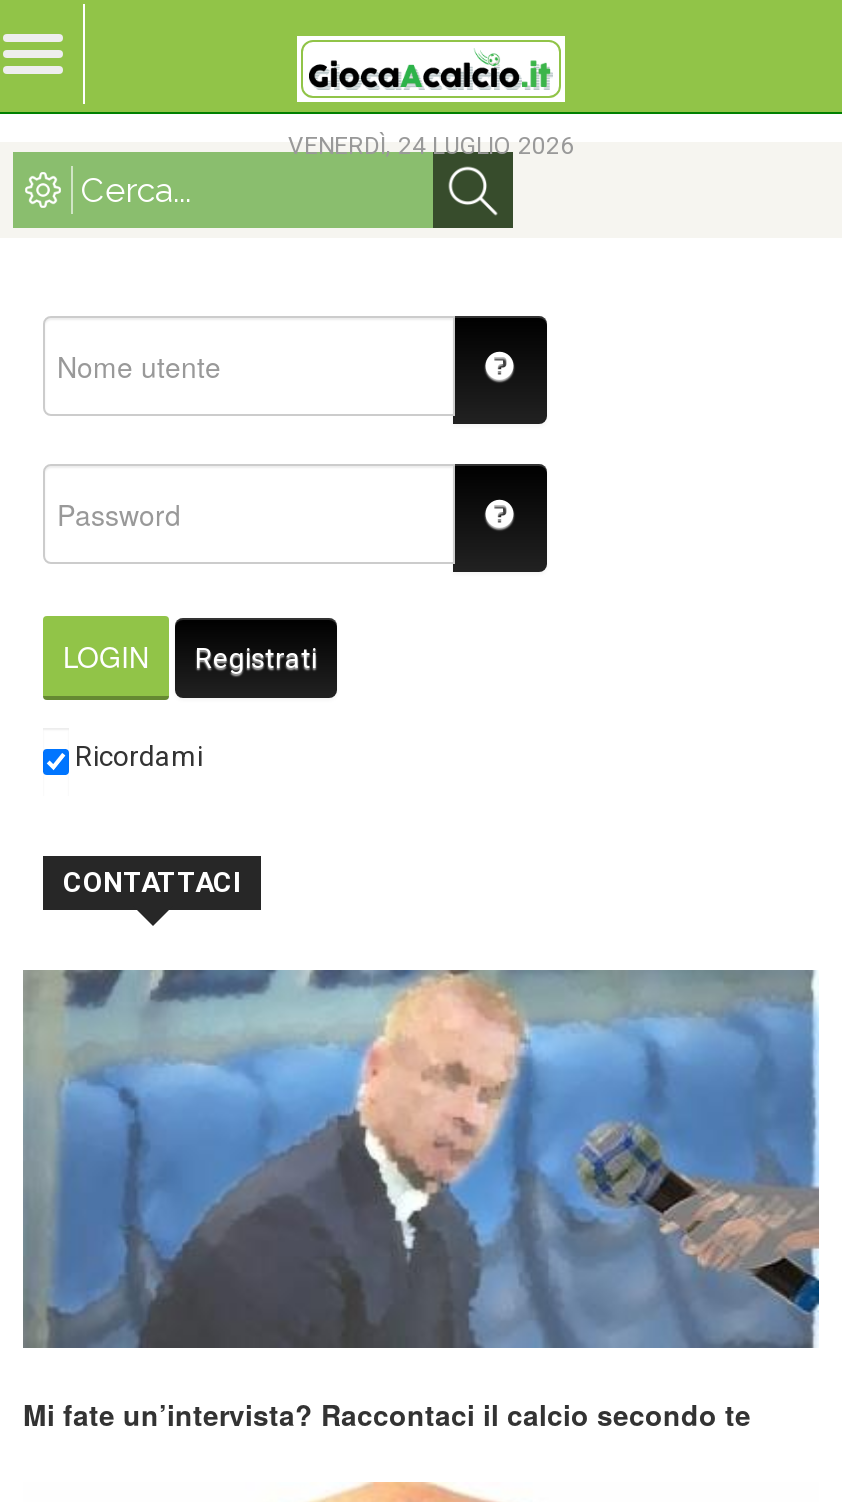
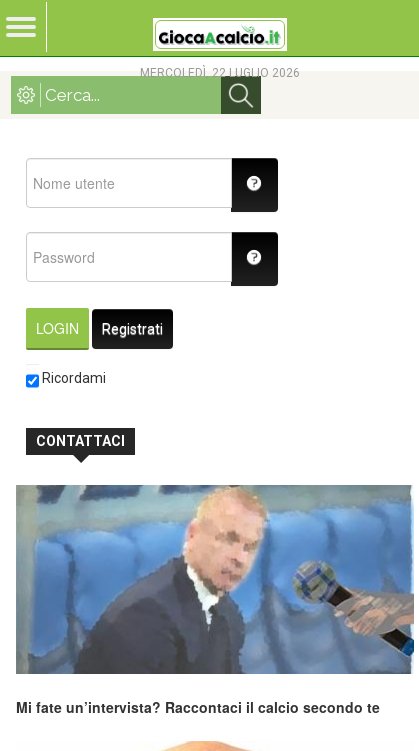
[288,132,574,160] VENERDÌ, 24 LUGLIO 2026 -> [140,66,300,80] MERCOLEDÌ, 22 LUGLIO 2026

